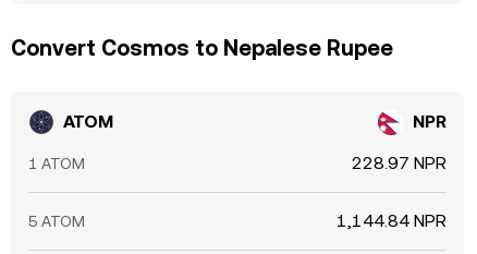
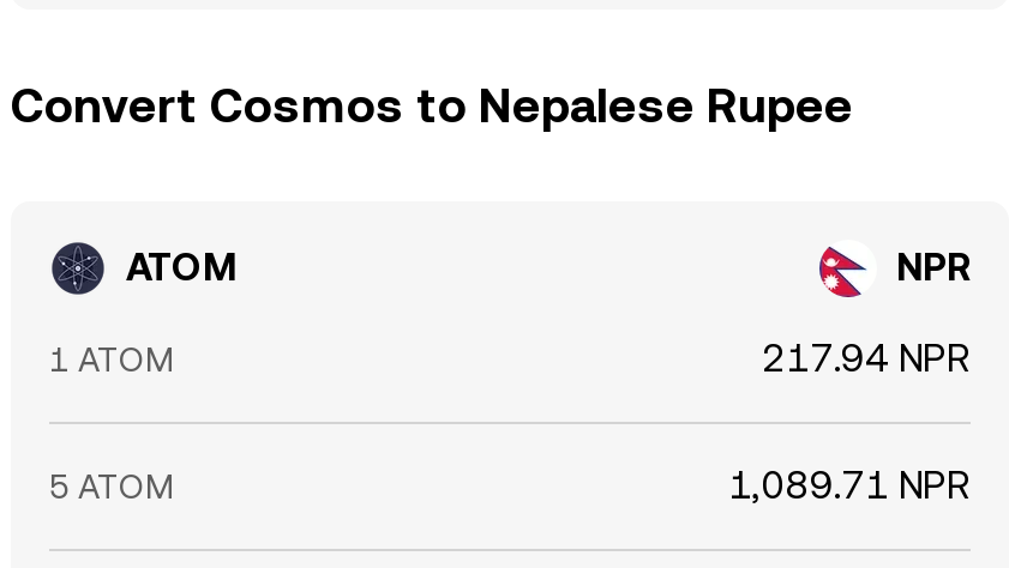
[352,153,447,173] 228.97 NPR -> [762,336,971,381] 217.94 NPR
[337,210,447,231] 1,144.84 NPR -> [728,463,971,508] 1,089.71 NPR

